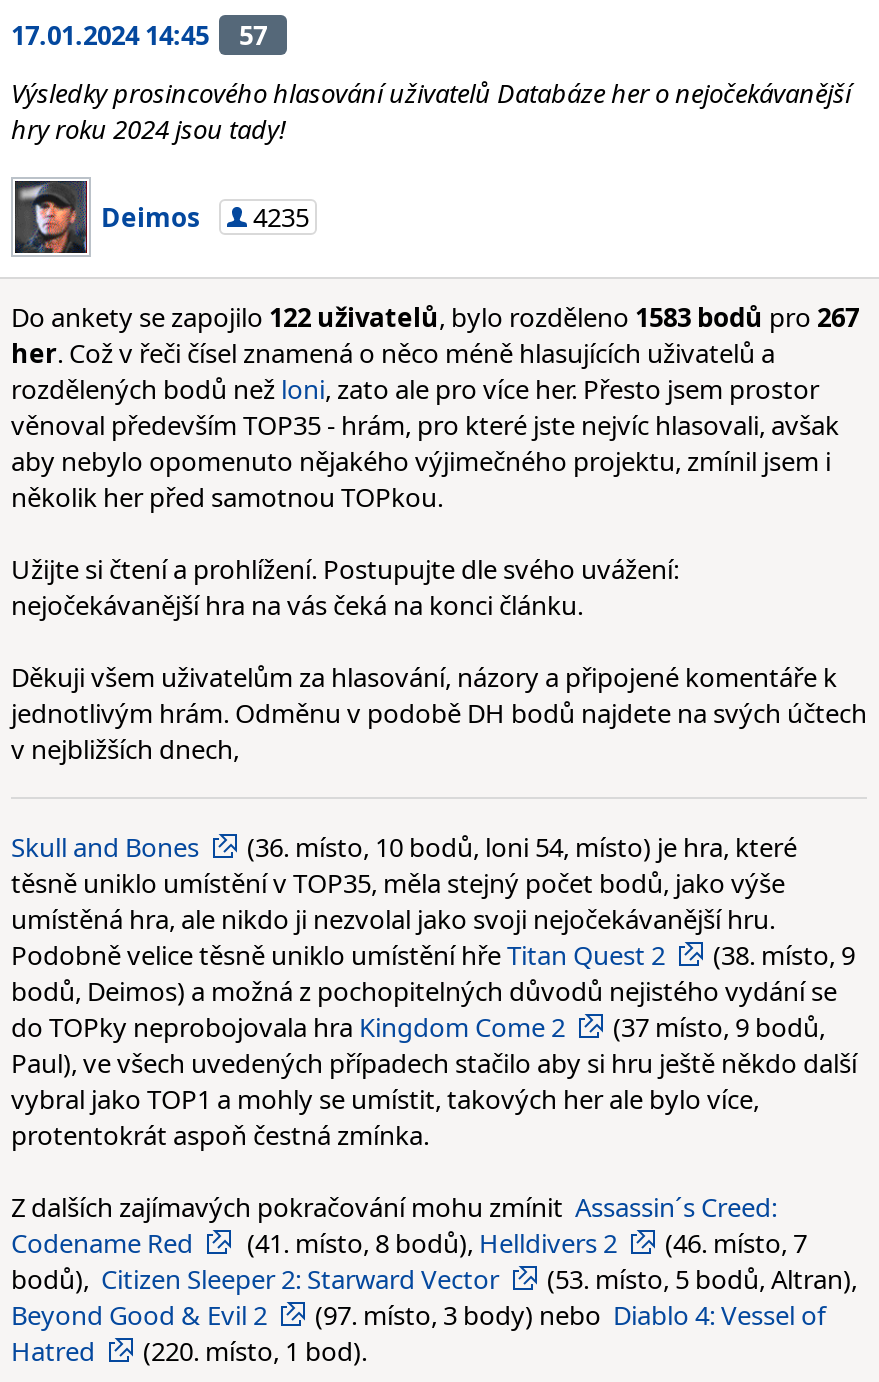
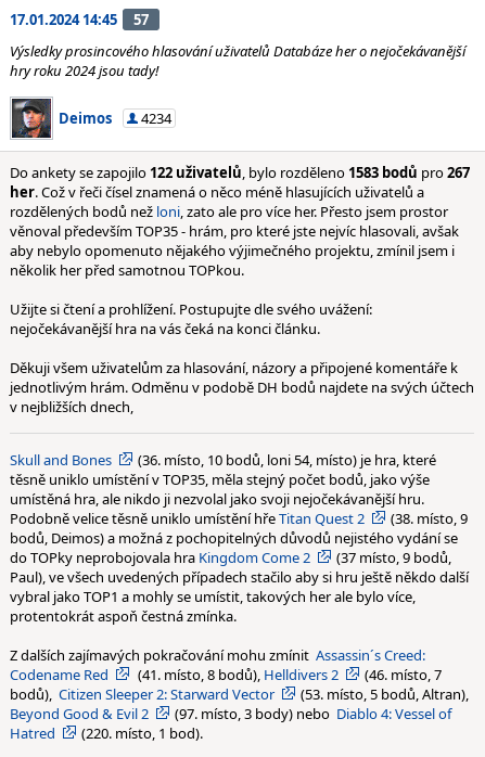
[101,199,309,235] Deimos 4235 -> [59,108,171,128] Deimos 4234

